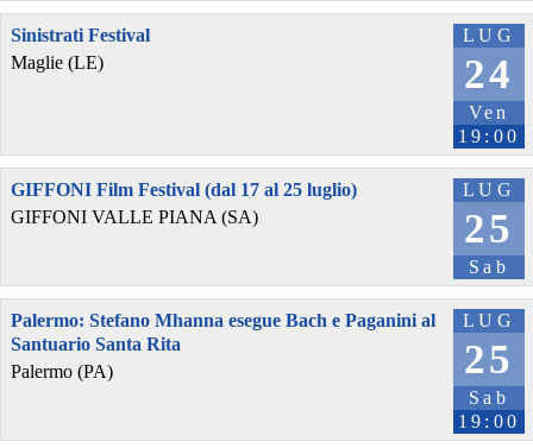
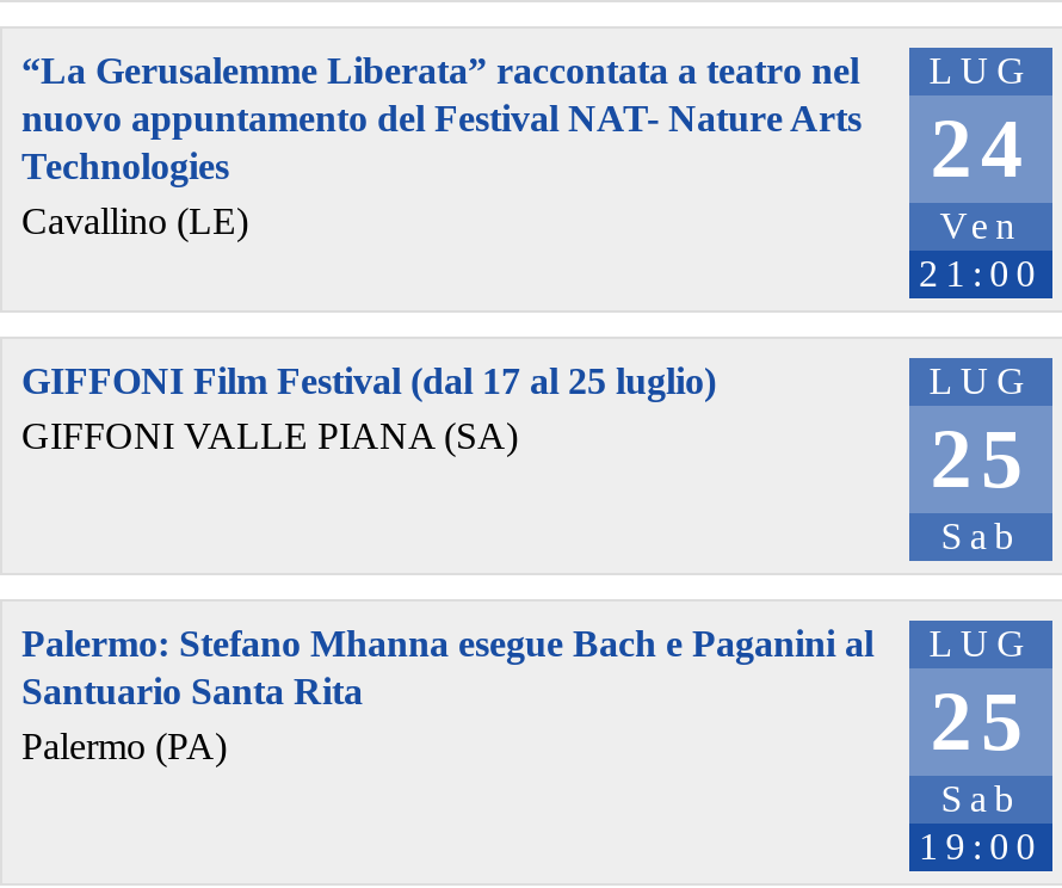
[11,24,150,72] Sinistrati Festival | Maglie (LE) -> [21,49,862,240] “La Gerusalemme Liberata” raccontata a teatro nel | nuovo appuntamento del Festival NAT- Nature Arts | Technologies | Cavallino (LE)
[458,125,520,146] 19:00 -> [919,252,1043,292] 21:00

